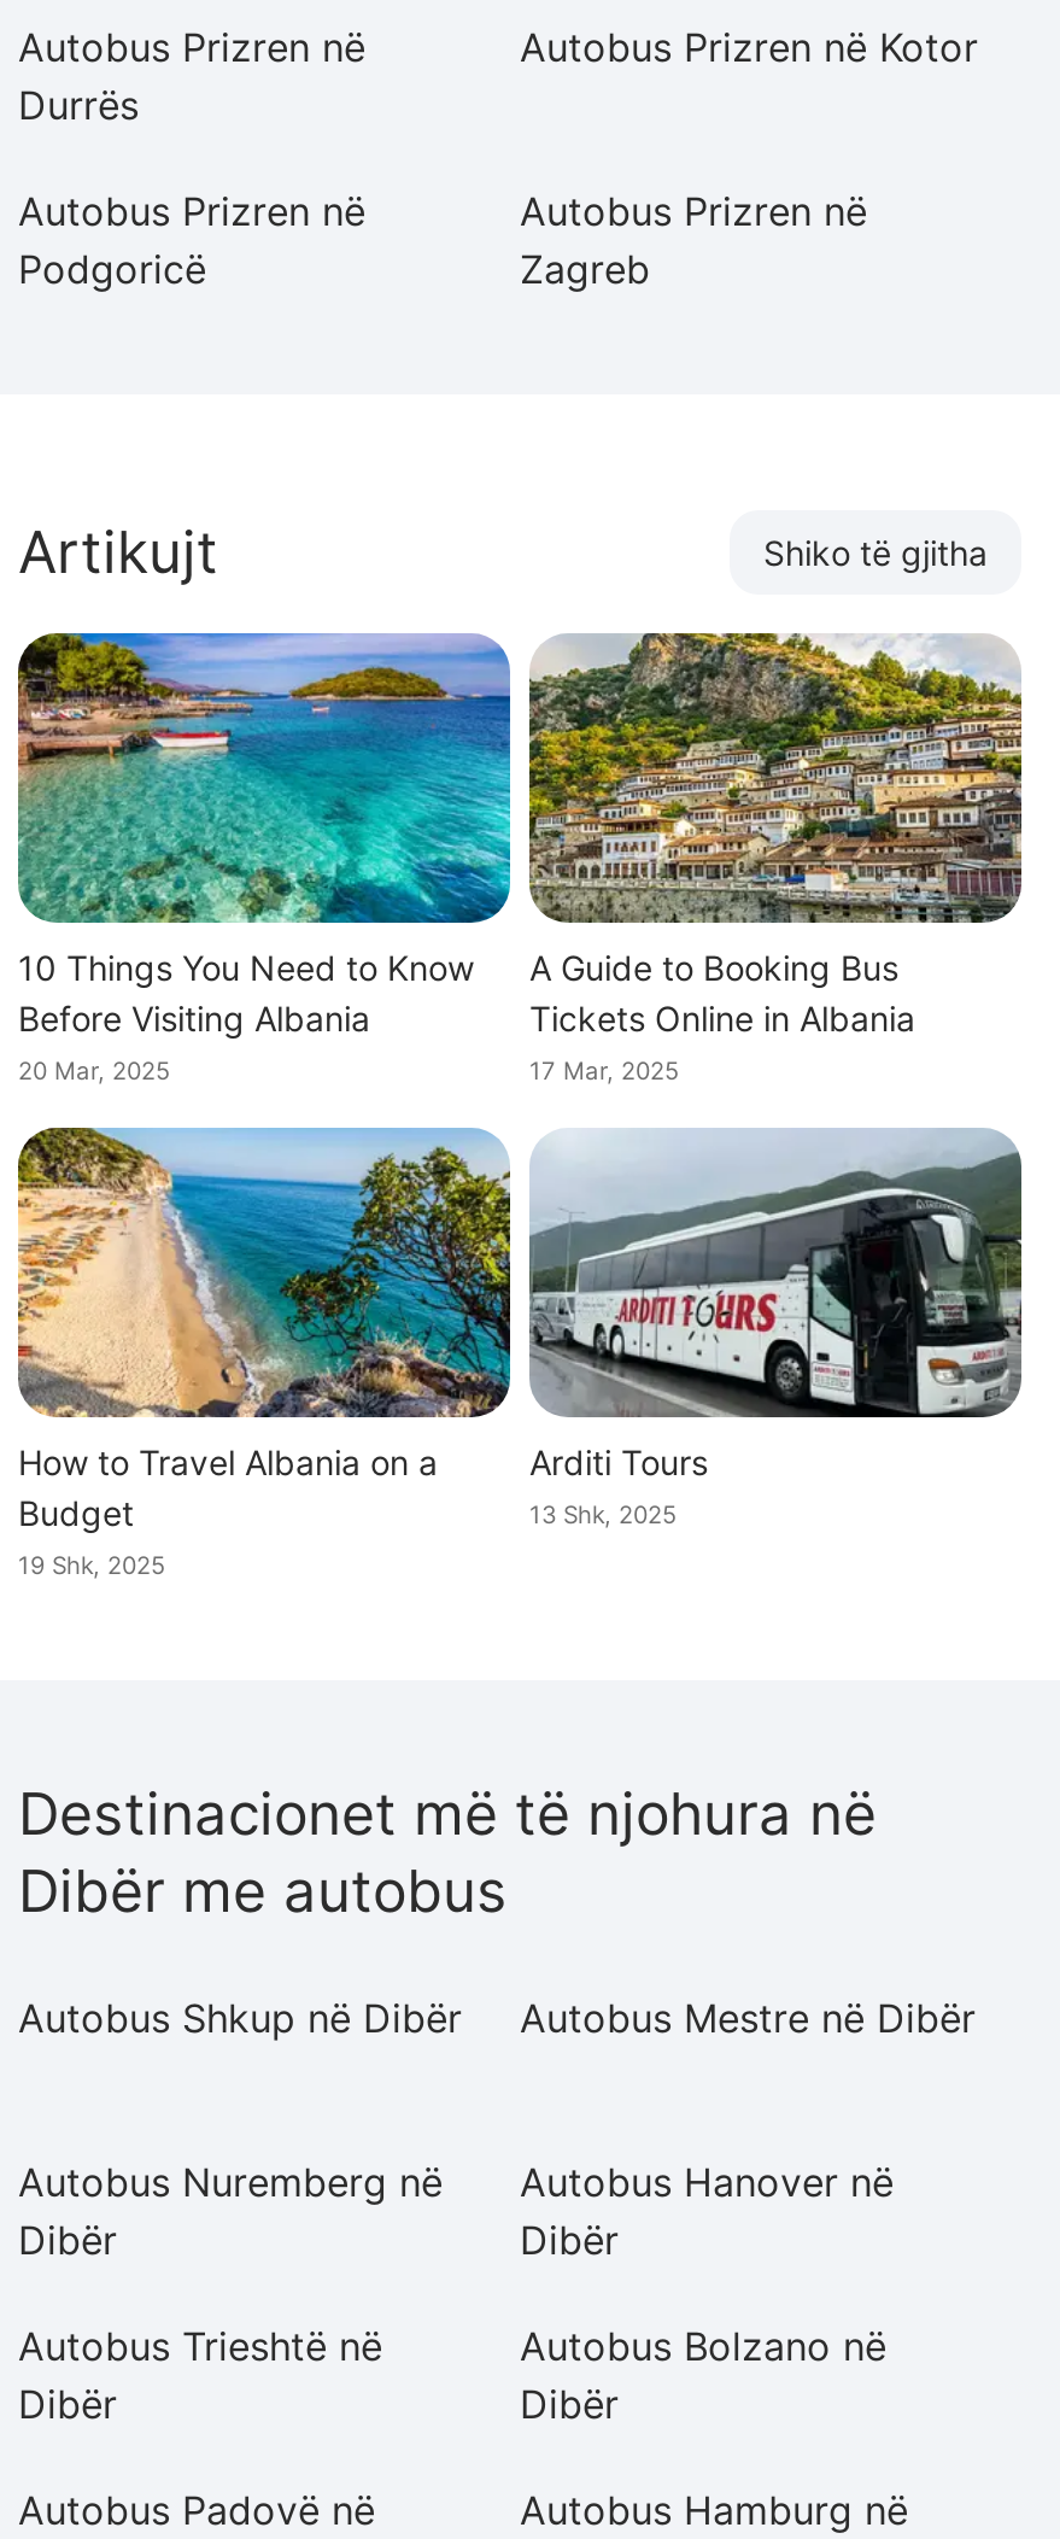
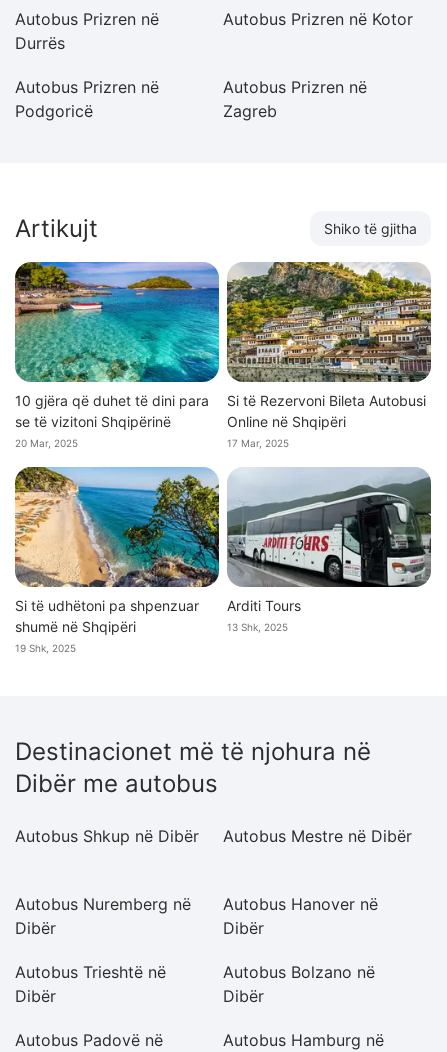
[18,947,474,1039] 10 Things You Need to Know | Before Visiting Albania -> [15,392,209,430] 10 gjëra që duhet të dini para | se të vizitoni Shqipërinë
[529,947,915,1039] A Guide to Booking Bus | Tickets Online in Albania -> [227,392,426,430] Si të Rezervoni Bileta Autobusi | Online në Shqipëri
[18,1442,438,1534] How to Travel Albania on a | Budget -> [15,597,199,635] Si të udhëtoni pa shpenzuar | shumë në Shqipëri

